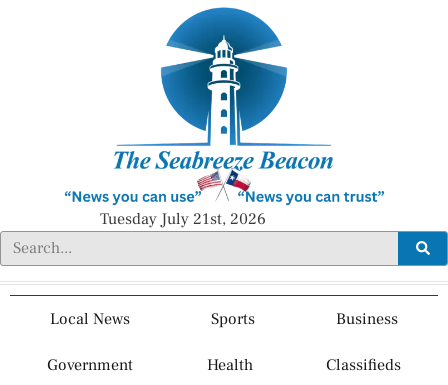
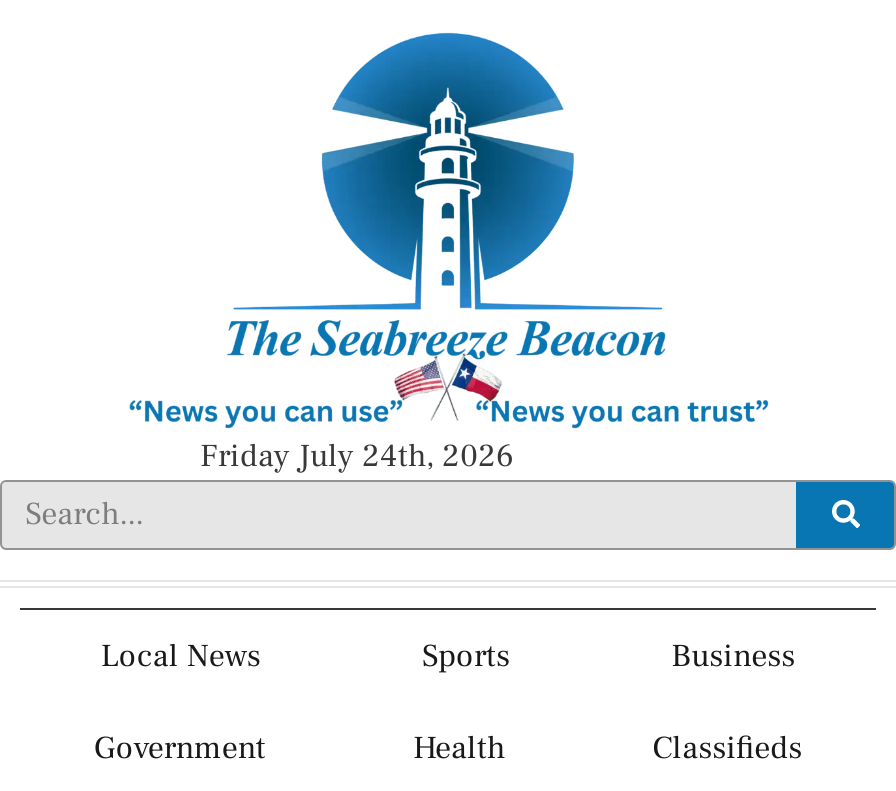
[100,209,266,229] Tuesday July 21st, 2026 -> [200,435,514,475] Friday July 24th, 2026

